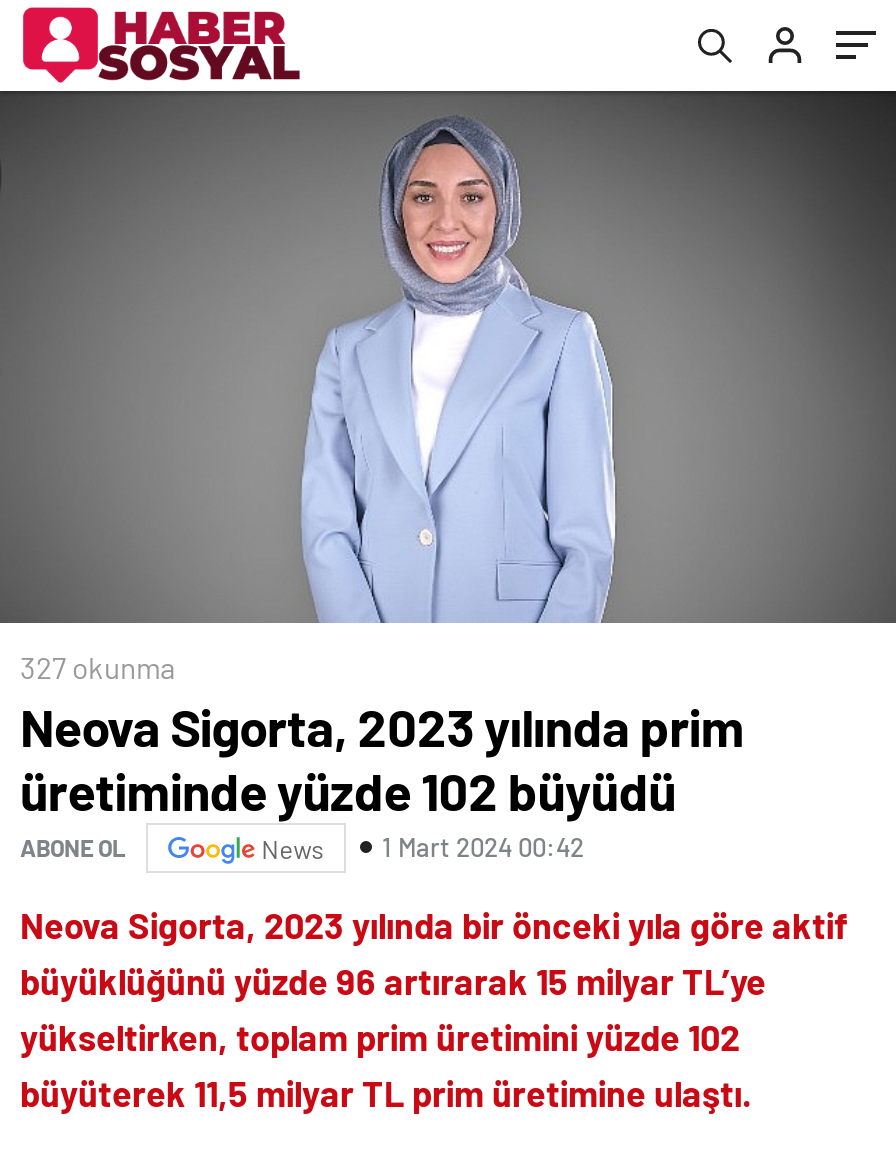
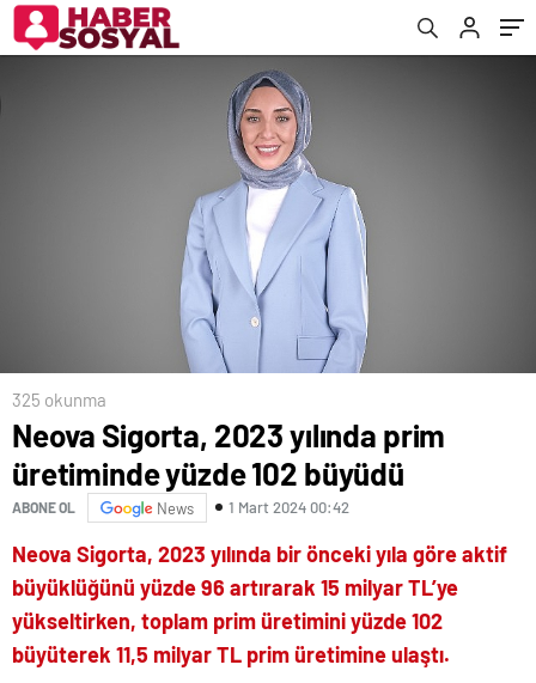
[20,648,176,684] 327 okunma -> [12,388,106,410] 325 okunma

